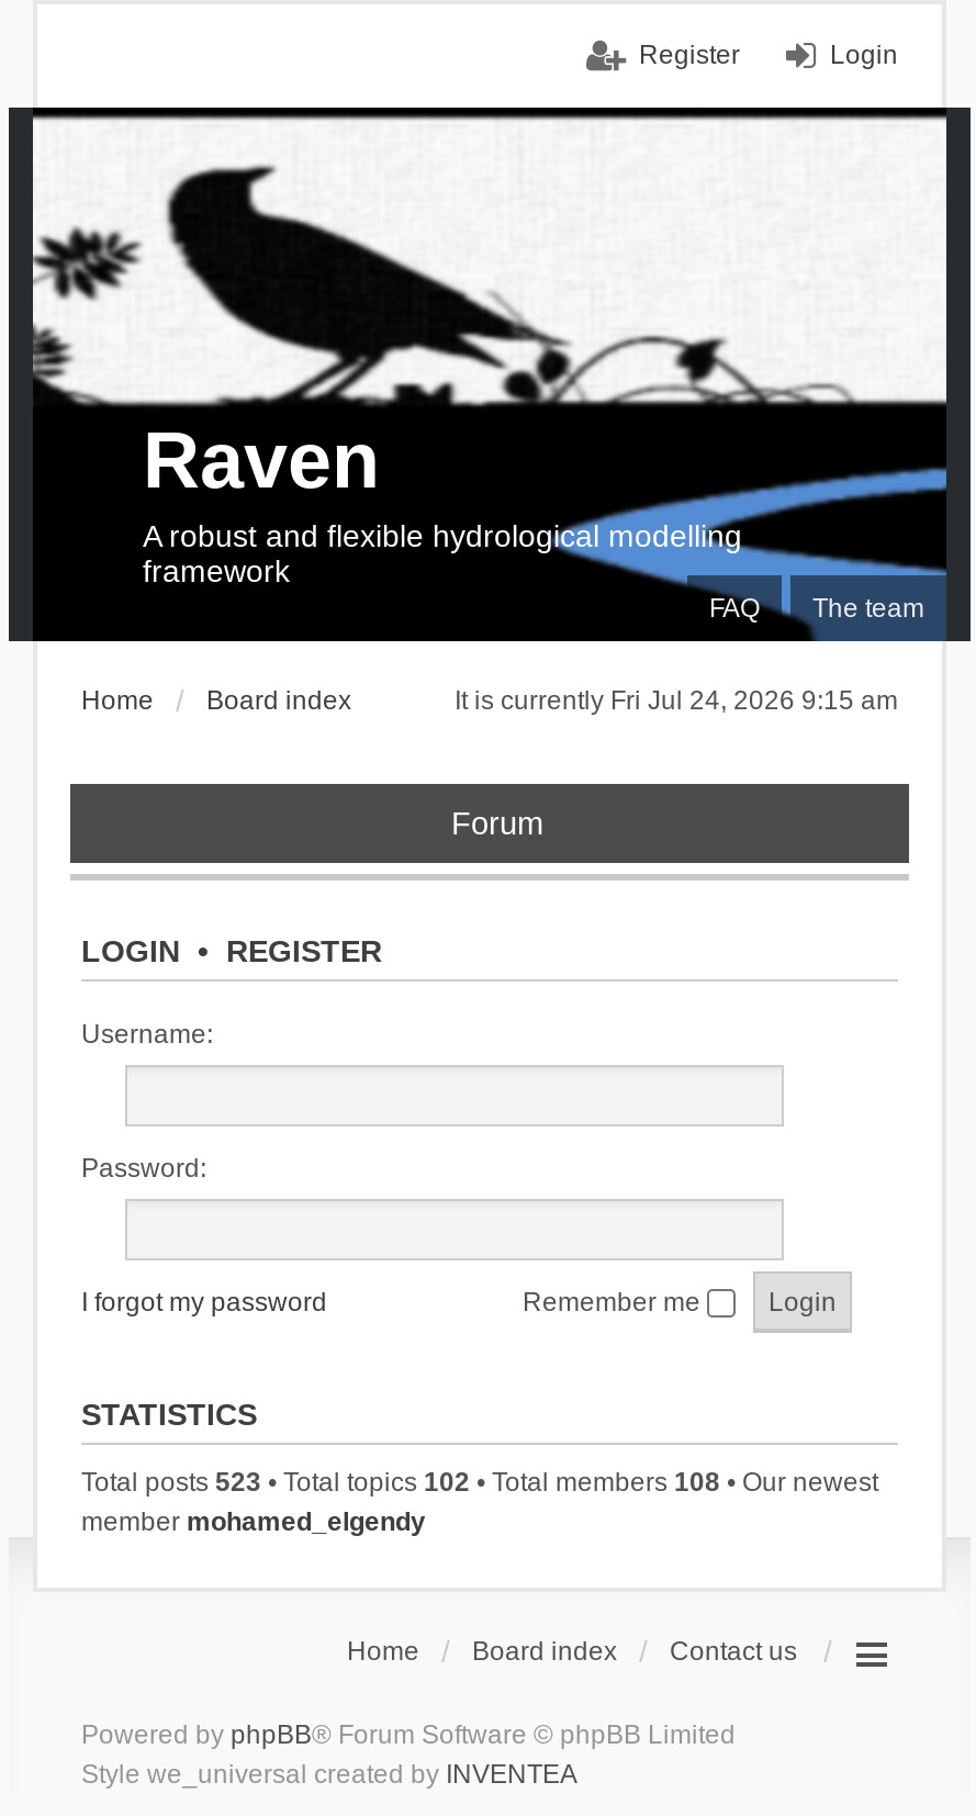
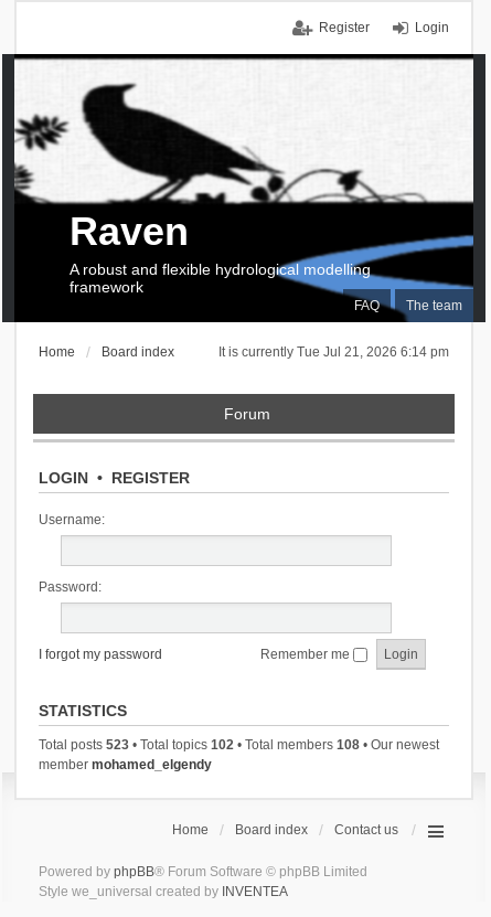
[455,685,898,716] It is currently Fri Jul 24, 2026 9:15 am -> [218,344,449,360] It is currently Tue Jul 21, 2026 6:14 pm

